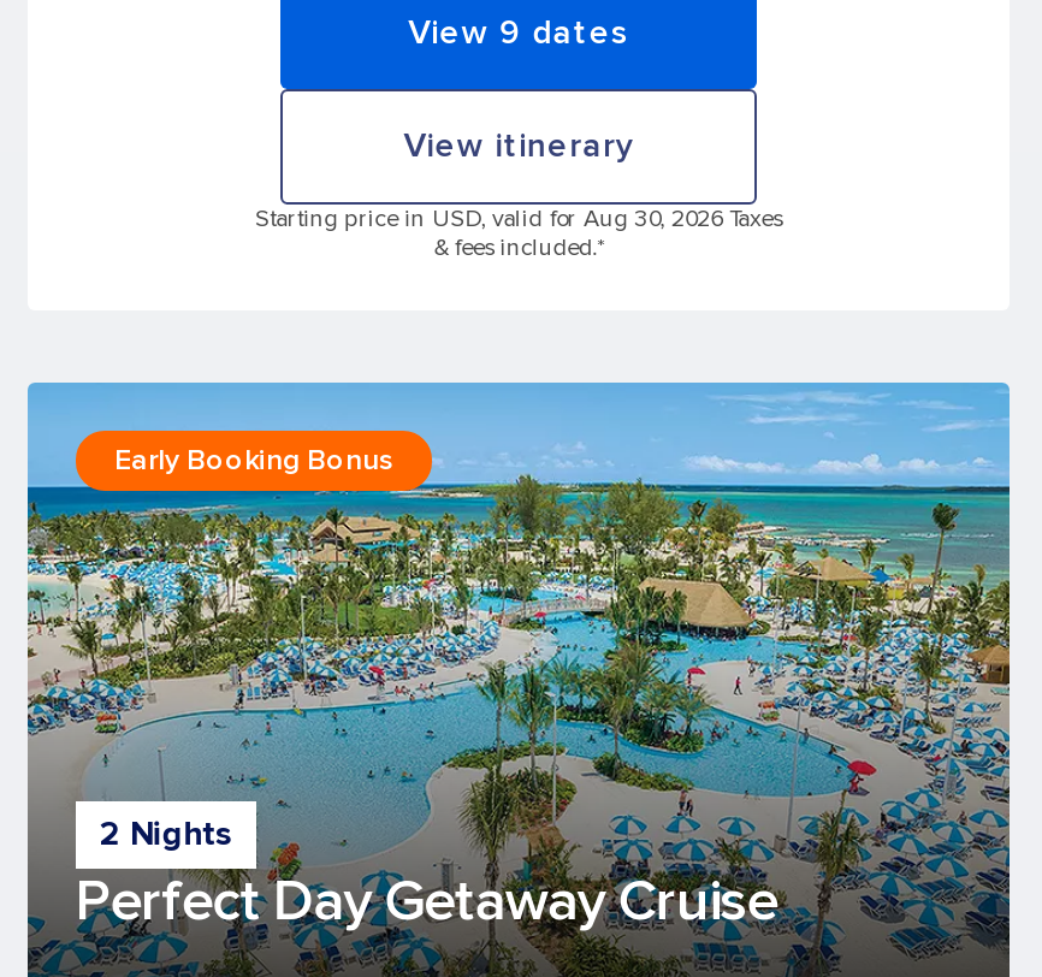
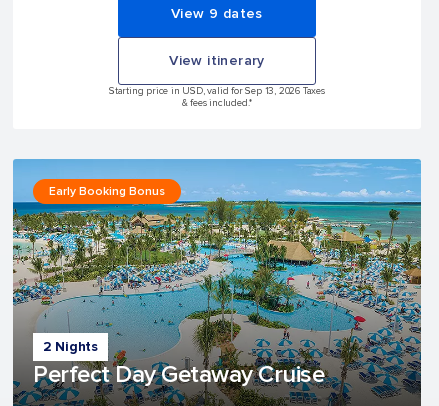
[255,204,782,233] Starting price in USD, valid for Aug 30, 2026 Taxes -> [109,85,325,97] Starting price in USD, valid for Sep 13, 2026 Taxes

